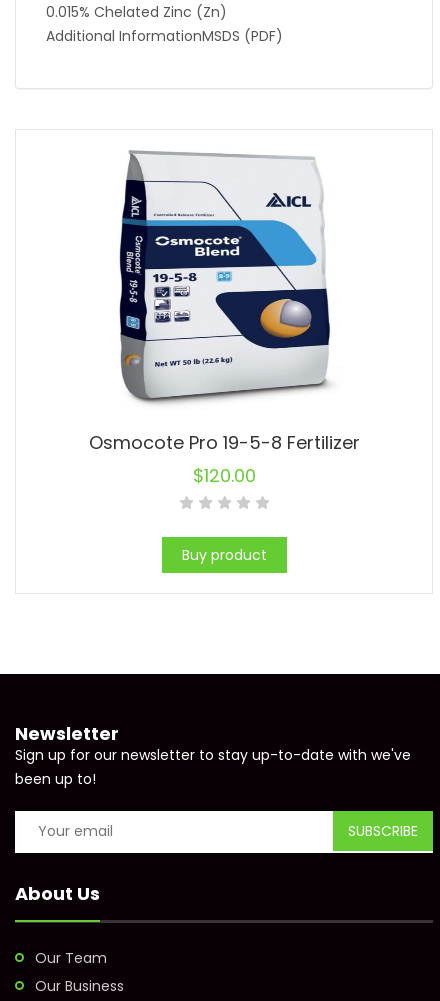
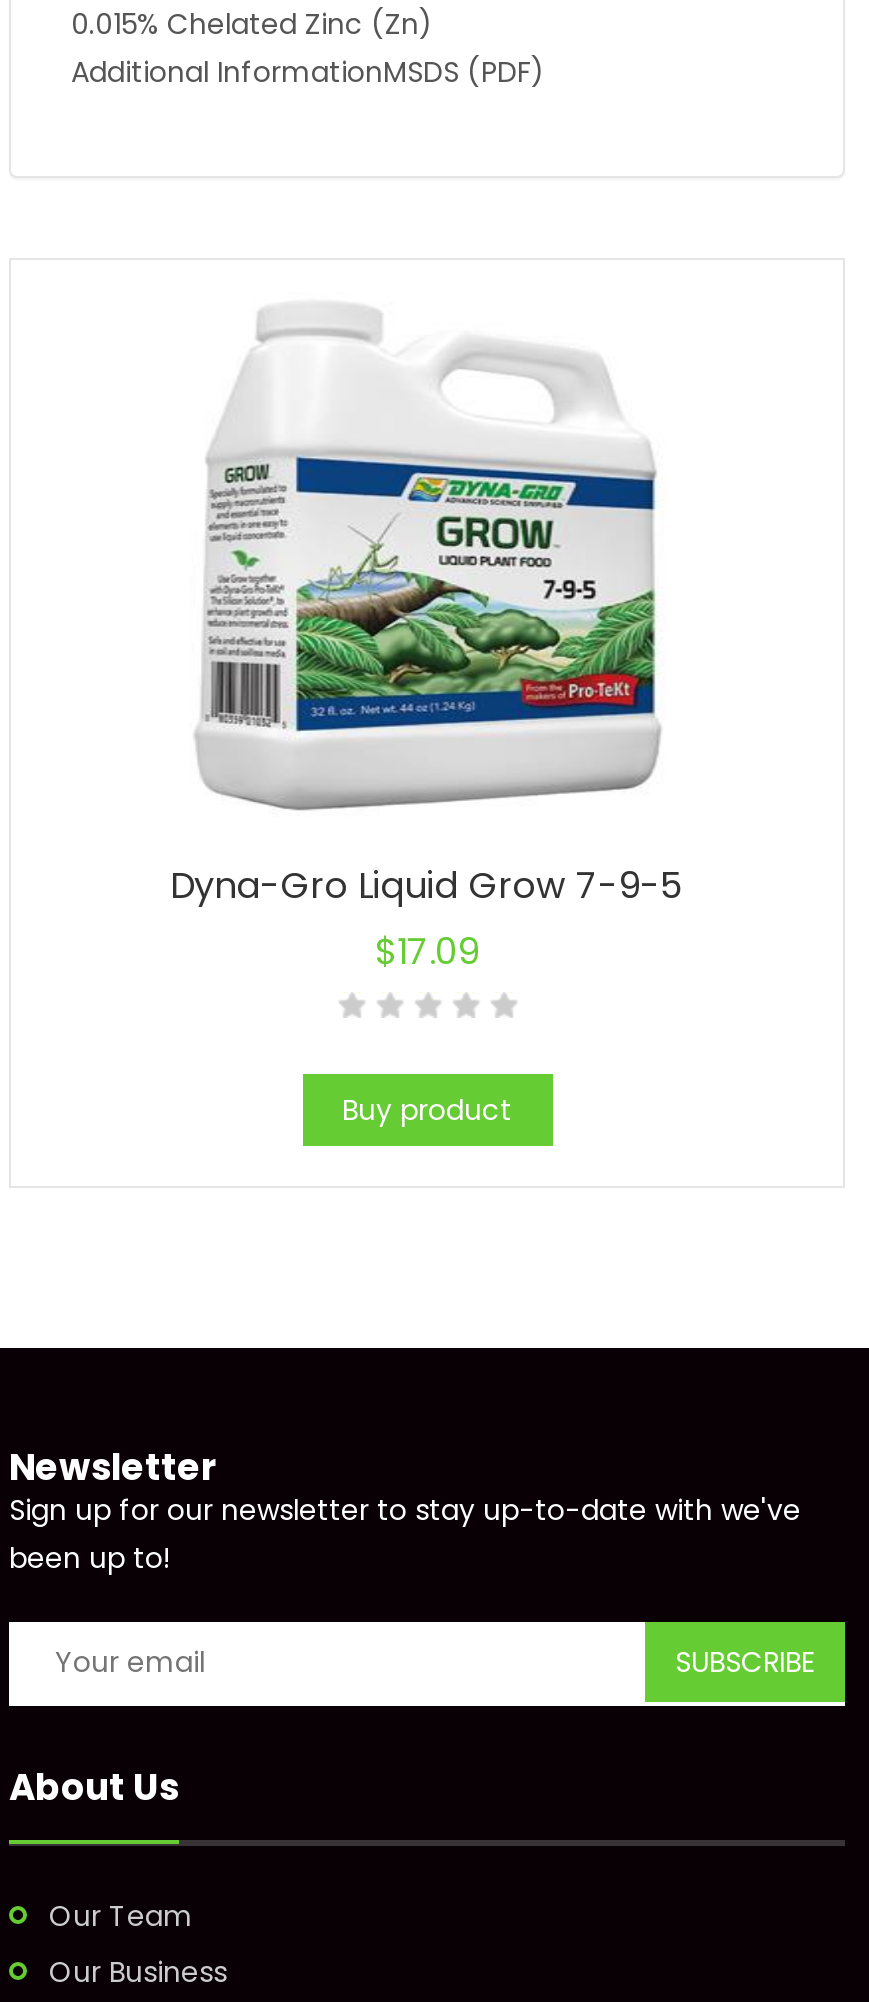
[88,150,359,488] [image] | Osmocote Pro 19-5-8 Fertilizer | $120.00 -> [170,302,684,977] [image] | Dyna-Gro Liquid Grow 7-9-5 | $17.09

